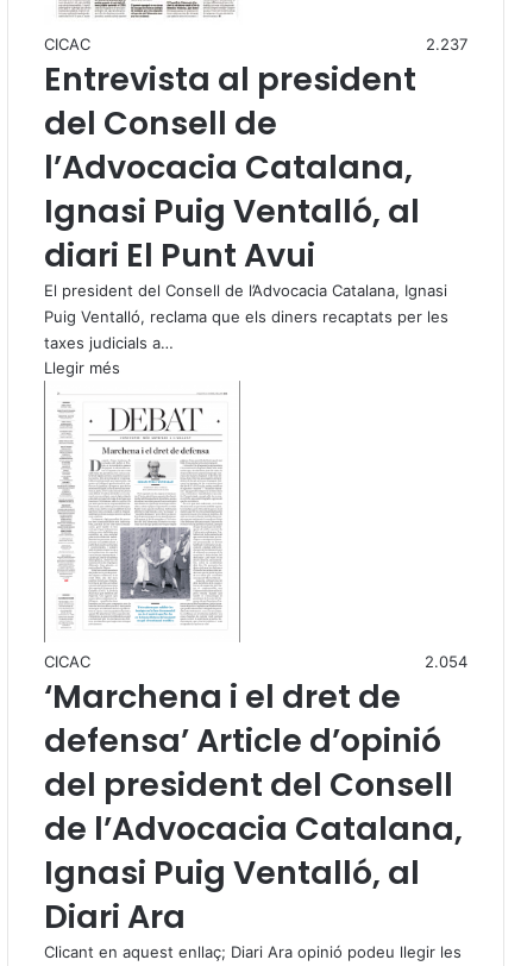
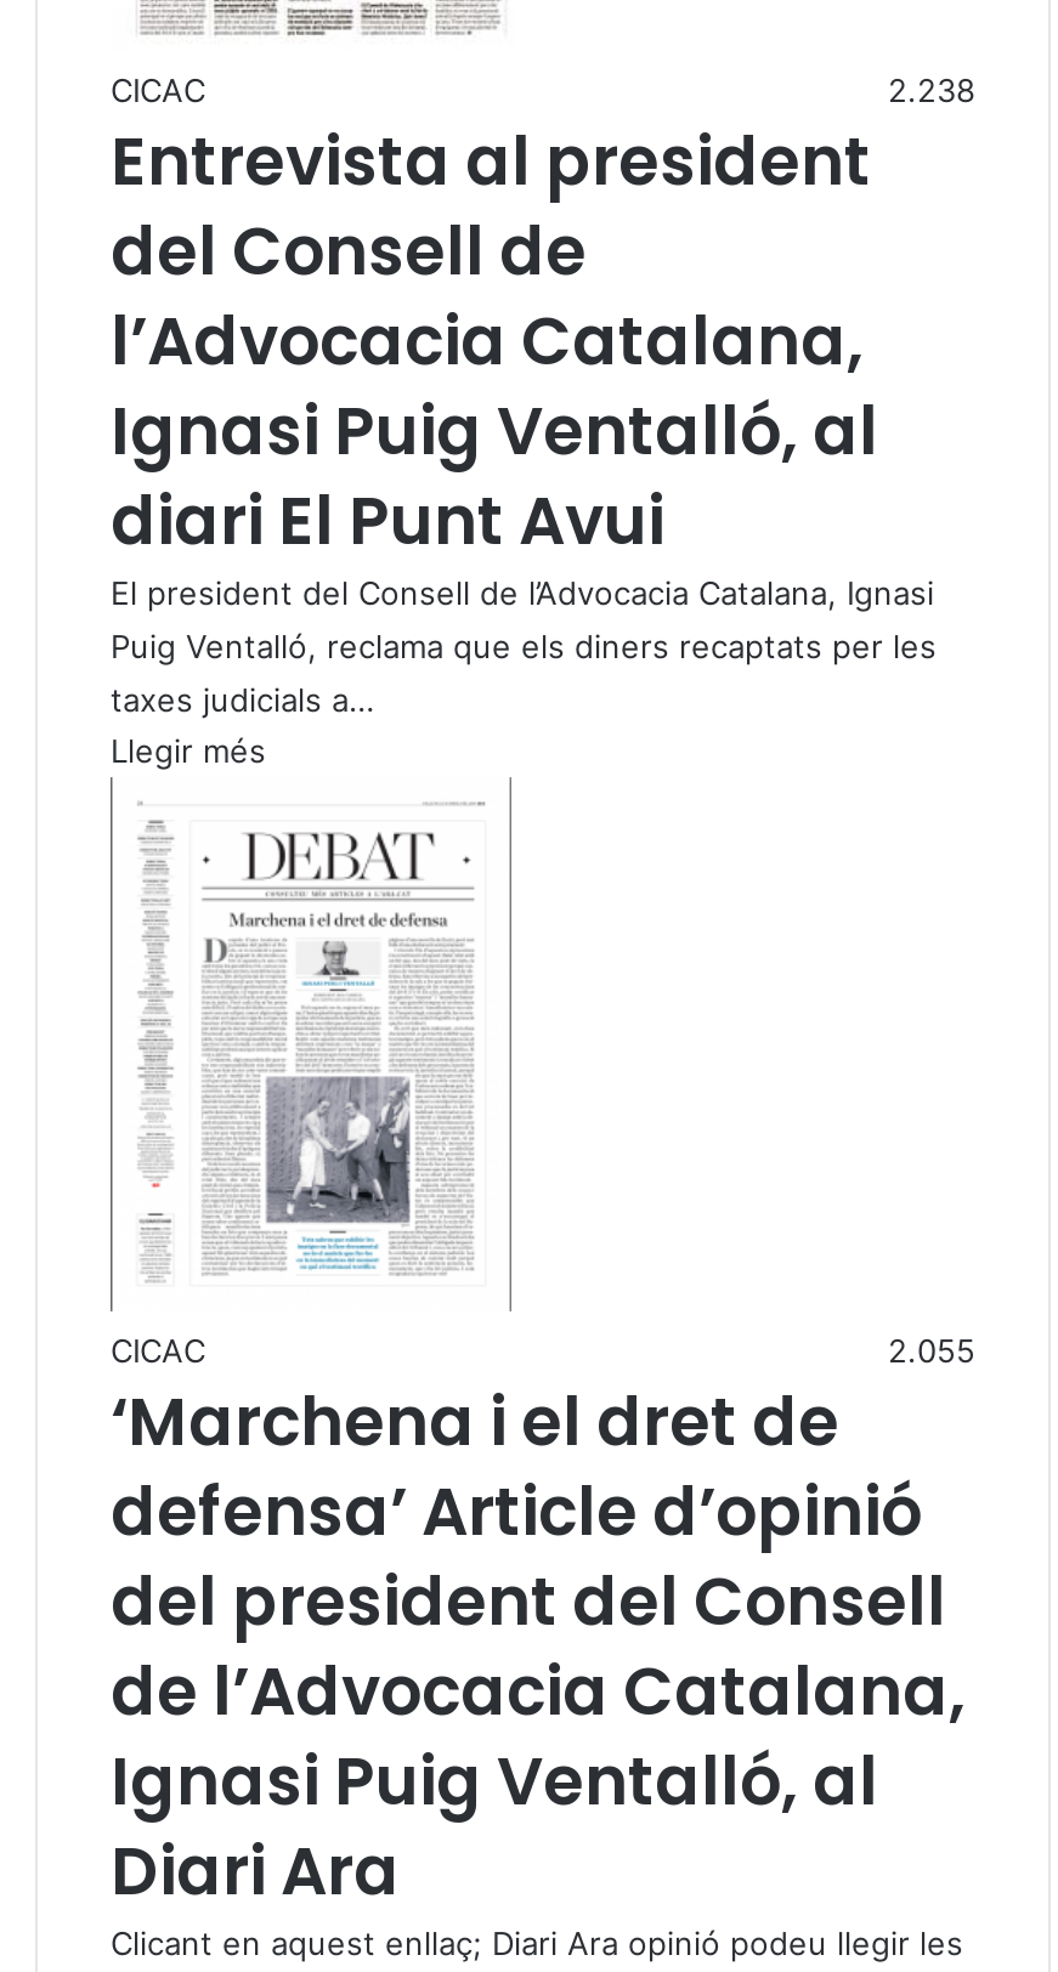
[421,34,467,53] 2.237 -> [878,70,975,109] 2.238
[420,652,467,671] 2.054 -> [878,1330,975,1369] 2.055

